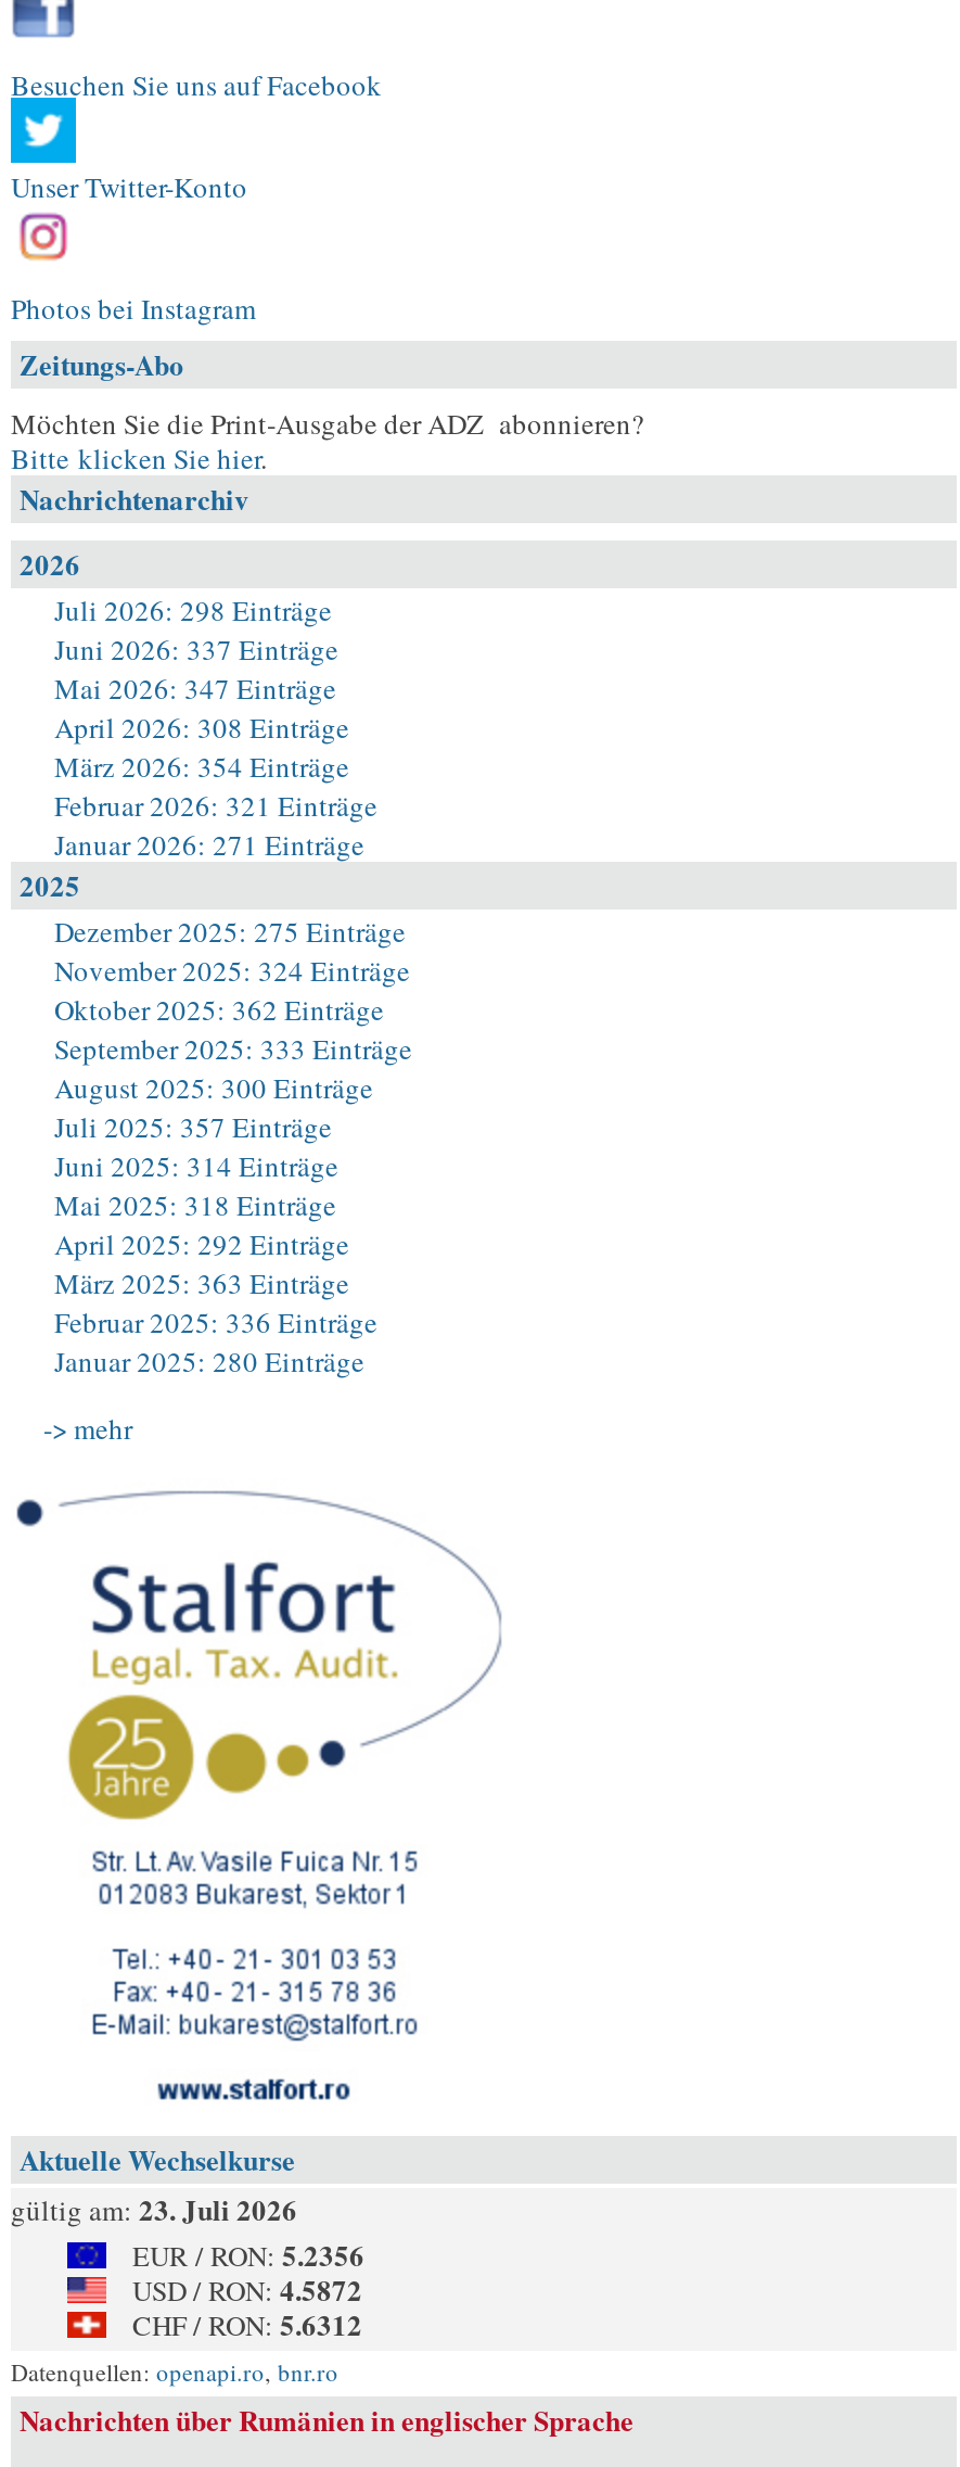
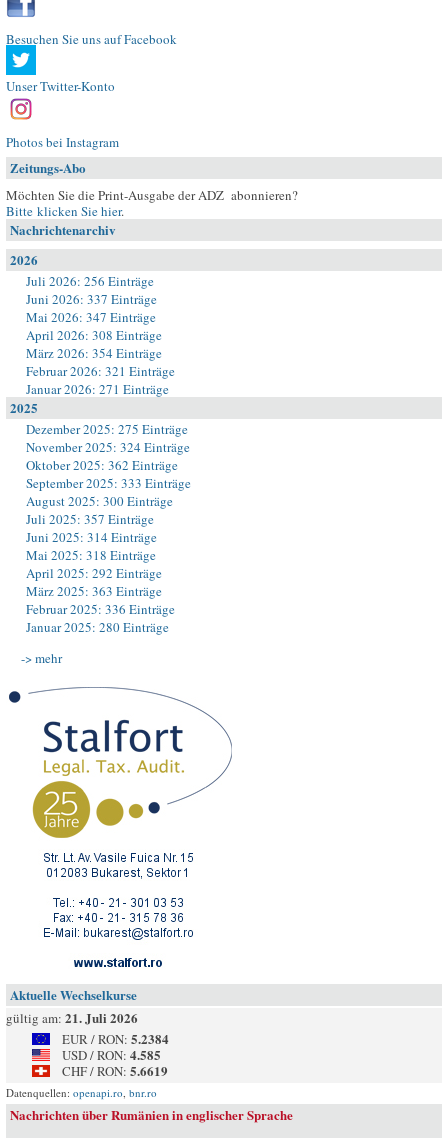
[54,590,332,630] Juli 2026: 298 Einträge -> [26,272,154,290] Juli 2026: 256 Einträge
[11,2188,297,2229] gültig am: 23. Juli 2026 -> [6,1008,138,1027] gültig am: 21. Juli 2026
[132,2234,364,2275] EUR / RON: 5.2356 -> [62,1029,169,1048] EUR / RON: 5.2384
[132,2268,362,2310] USD / RON: 4.5872 -> [62,1045,161,1064] USD / RON: 4.585
[132,2303,362,2344] CHF / RON: 5.6312 -> [62,1061,168,1080] CHF / RON: 5.6619

